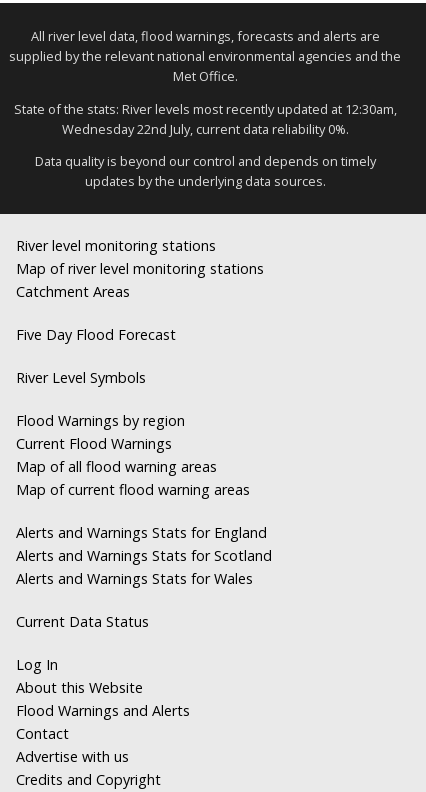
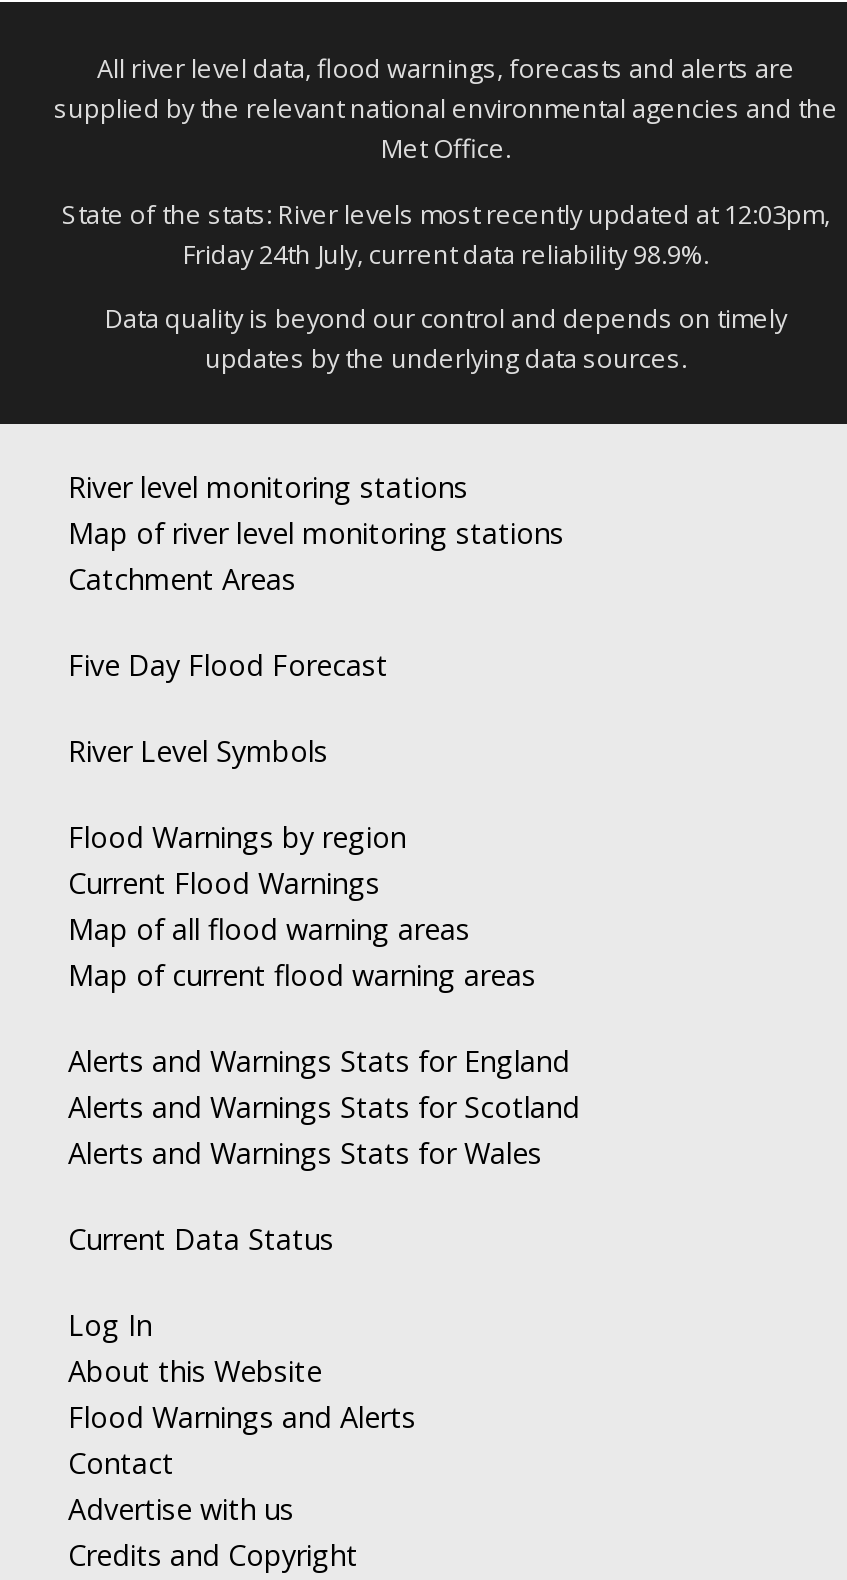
[13,100,396,118] State of the stats: River levels most recently updated at 12:30am, -> [62,195,830,231] State of the stats: River levels most recently updated at 12:03pm,
[61,120,348,138] Wednesday 22nd July, current data reliability 0%. -> [183,235,709,271] Friday 24th July, current data reliability 98.9%.

